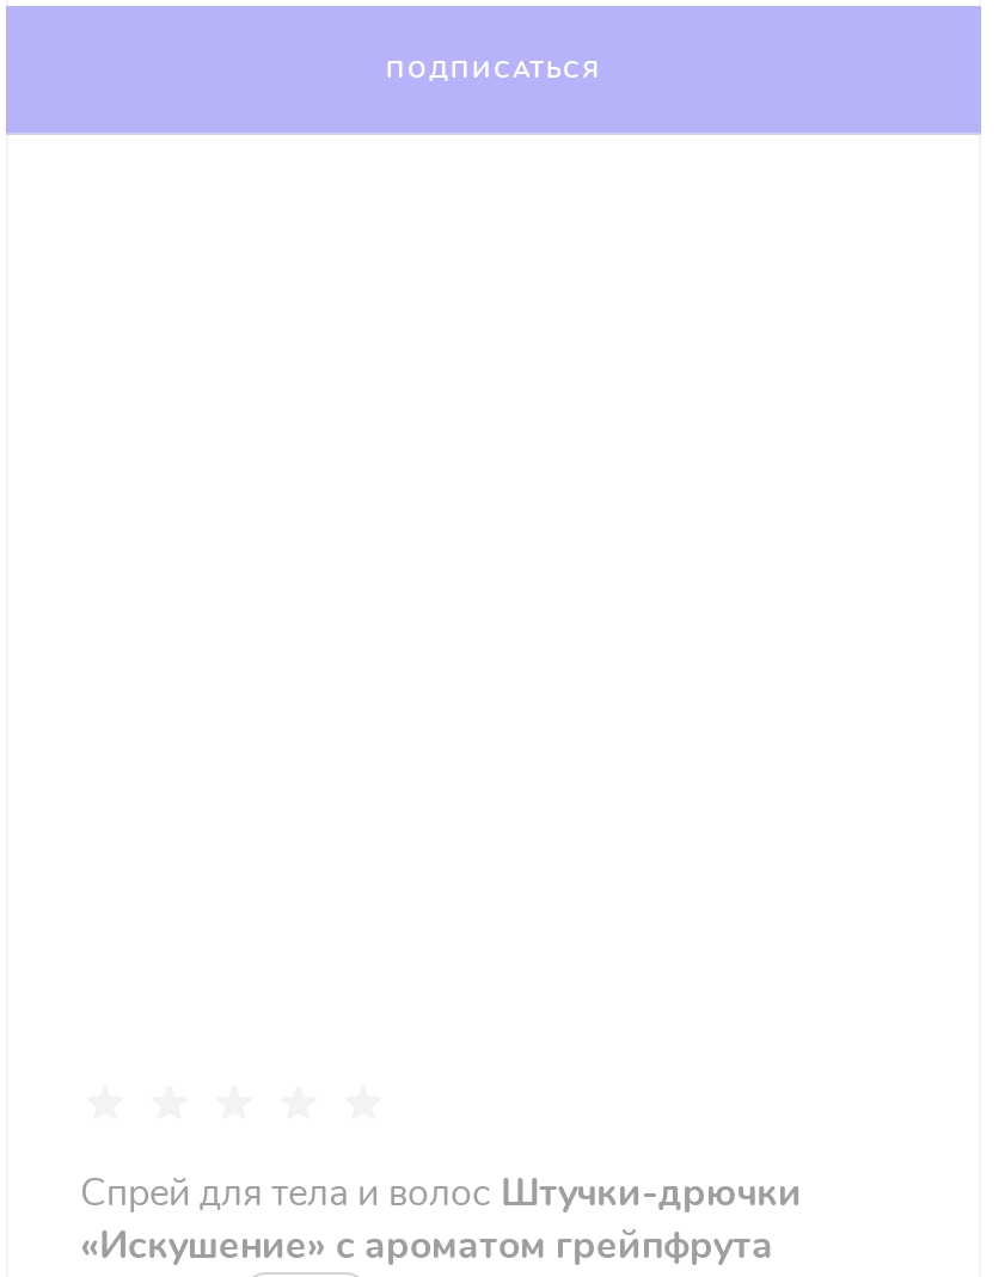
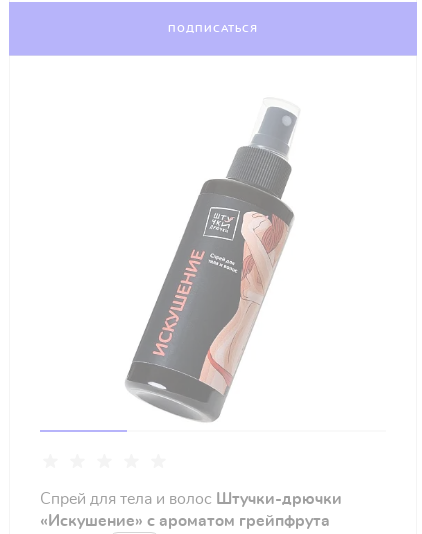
none -> [40,105,300,433] [image]

